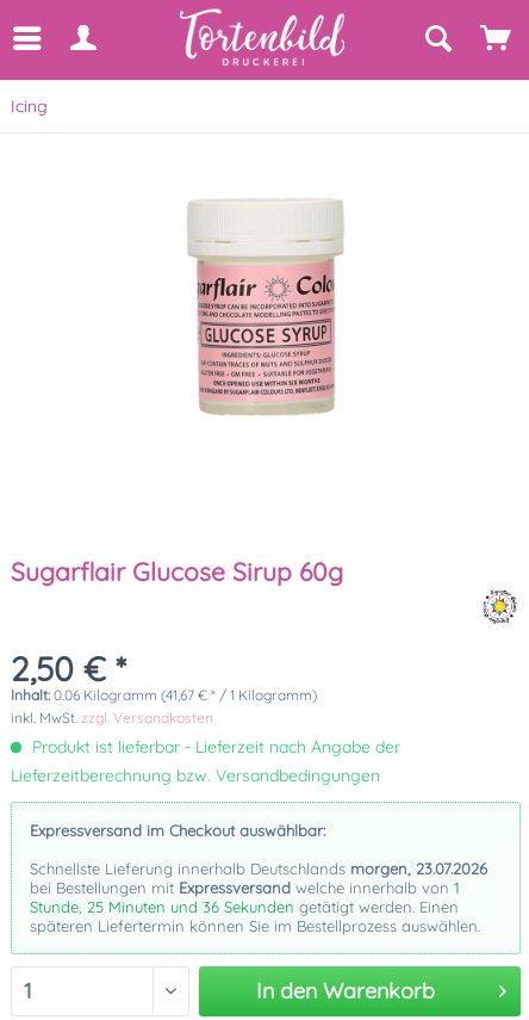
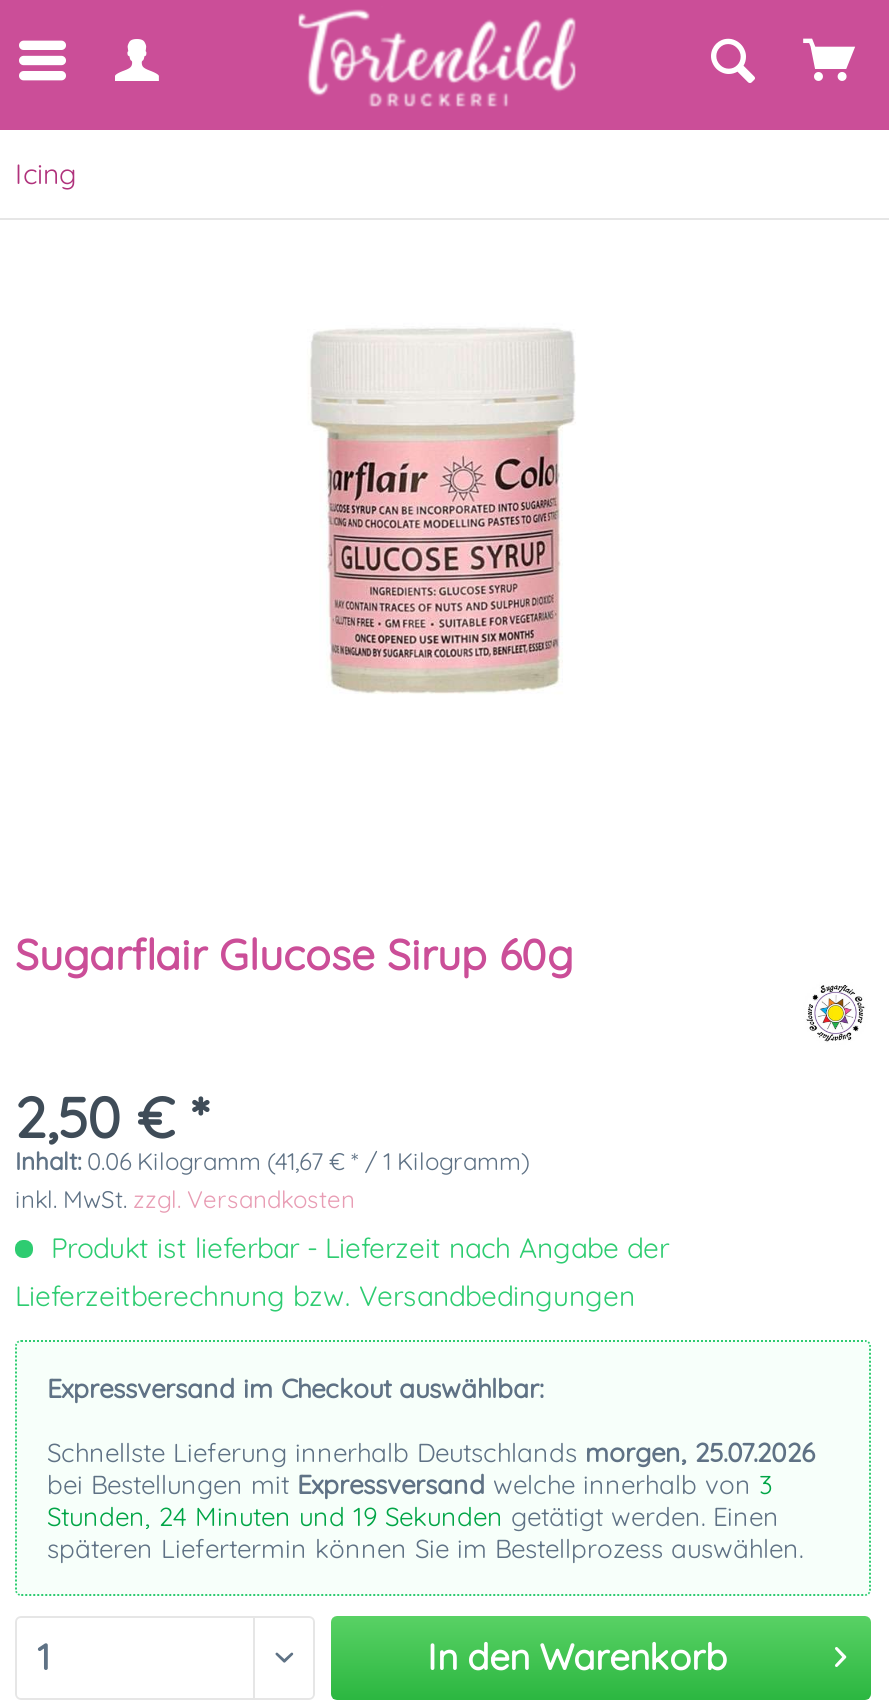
[30,859,487,878] Schnellste Lieferung innerhalb Deutschlands morgen, 23.07.2026 -> [47,1436,815,1468] Schnellste Lieferung innerhalb Deutschlands morgen, 25.07.2026
[30,878,460,897] bei Bestellungen mit Expressversand welche innerhalb von 1 -> [47,1468,773,1500] bei Bestellungen mit Expressversand welche innerhalb von 3
[30,897,459,916] Stunde, 25 Minuten und 36 Sekunden getätigt werden. Einen -> [47,1500,779,1532] Stunden, 24 Minuten und 19 Sekunden getätigt werden. Einen

